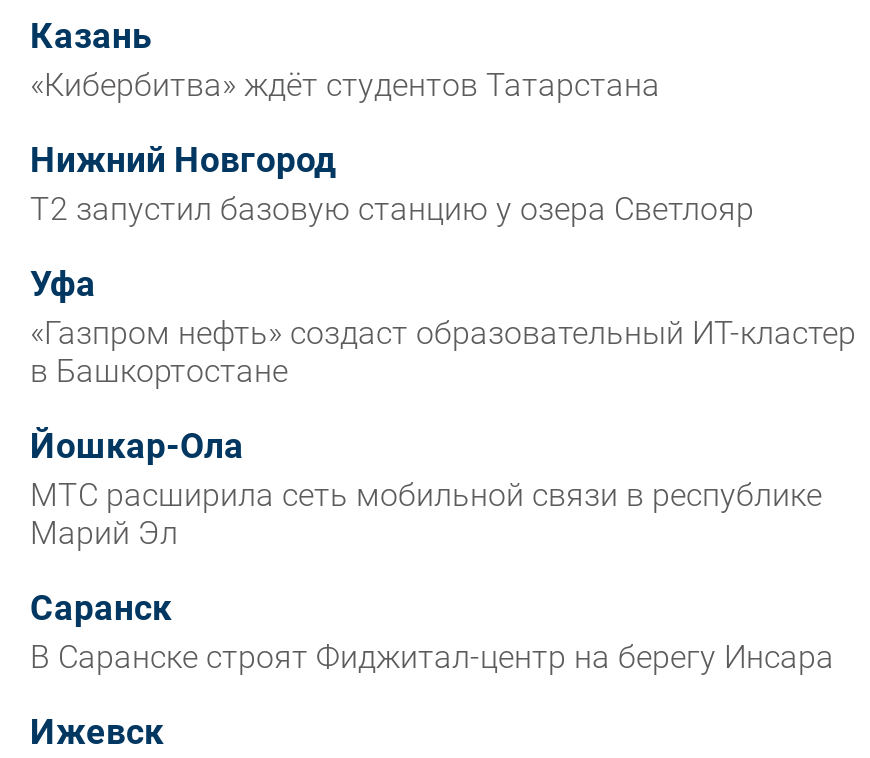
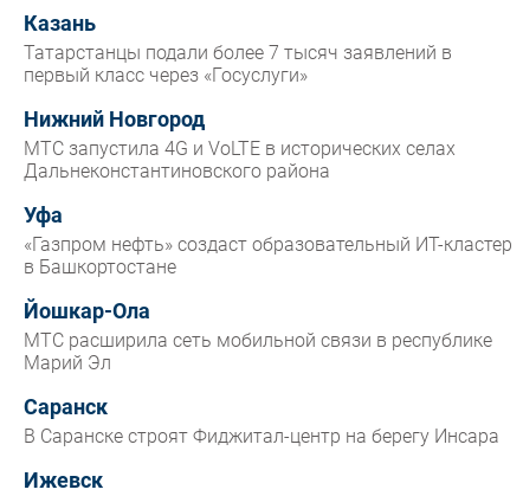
[30,67,660,105] «Кибербитва» ждёт студентов Татарстана -> [24,42,452,87] Татарстанцы подали более 7 тысяч заявлений в | первый класс через «Госуслуги»
[30,191,754,229] Т2 запустил базовую станцию у озера Светлояр -> [24,138,456,183] МТС запустила 4G и VoLTE в исторических селах | Дальнеконстантиновского района

